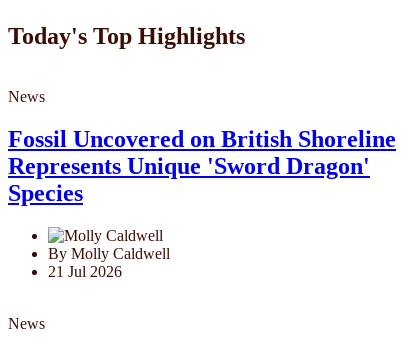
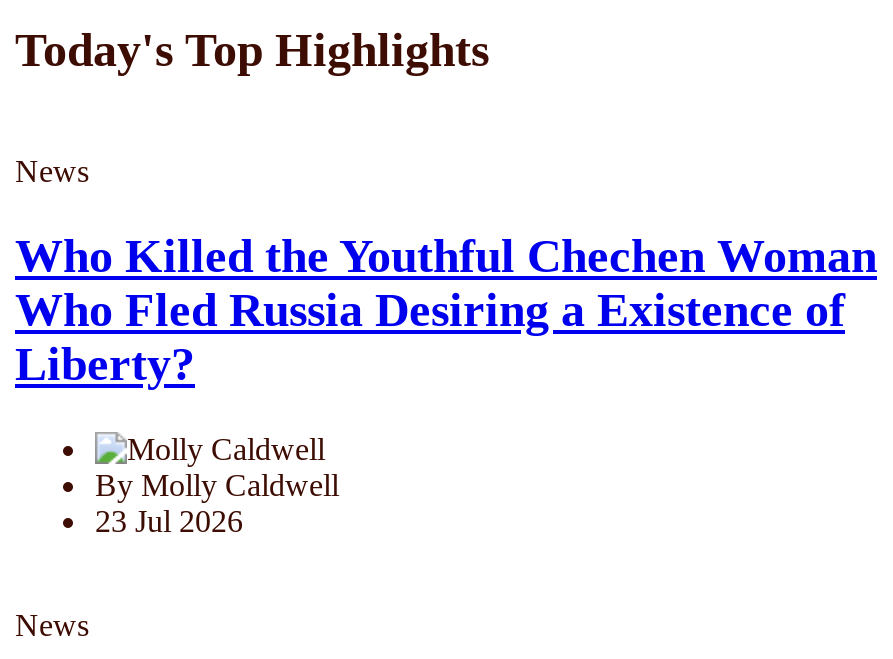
[8,126,396,206] Fossil Uncovered on British Shoreline | Represents Unique 'Sword Dragon' | Species -> [15,229,877,389] Who Killed the Youthful Chechen Woman | Who Fled Russia Desiring a Existence of | Liberty?
[48,263,122,280] 21 Jul 2026 -> [95,503,243,537] 23 Jul 2026

